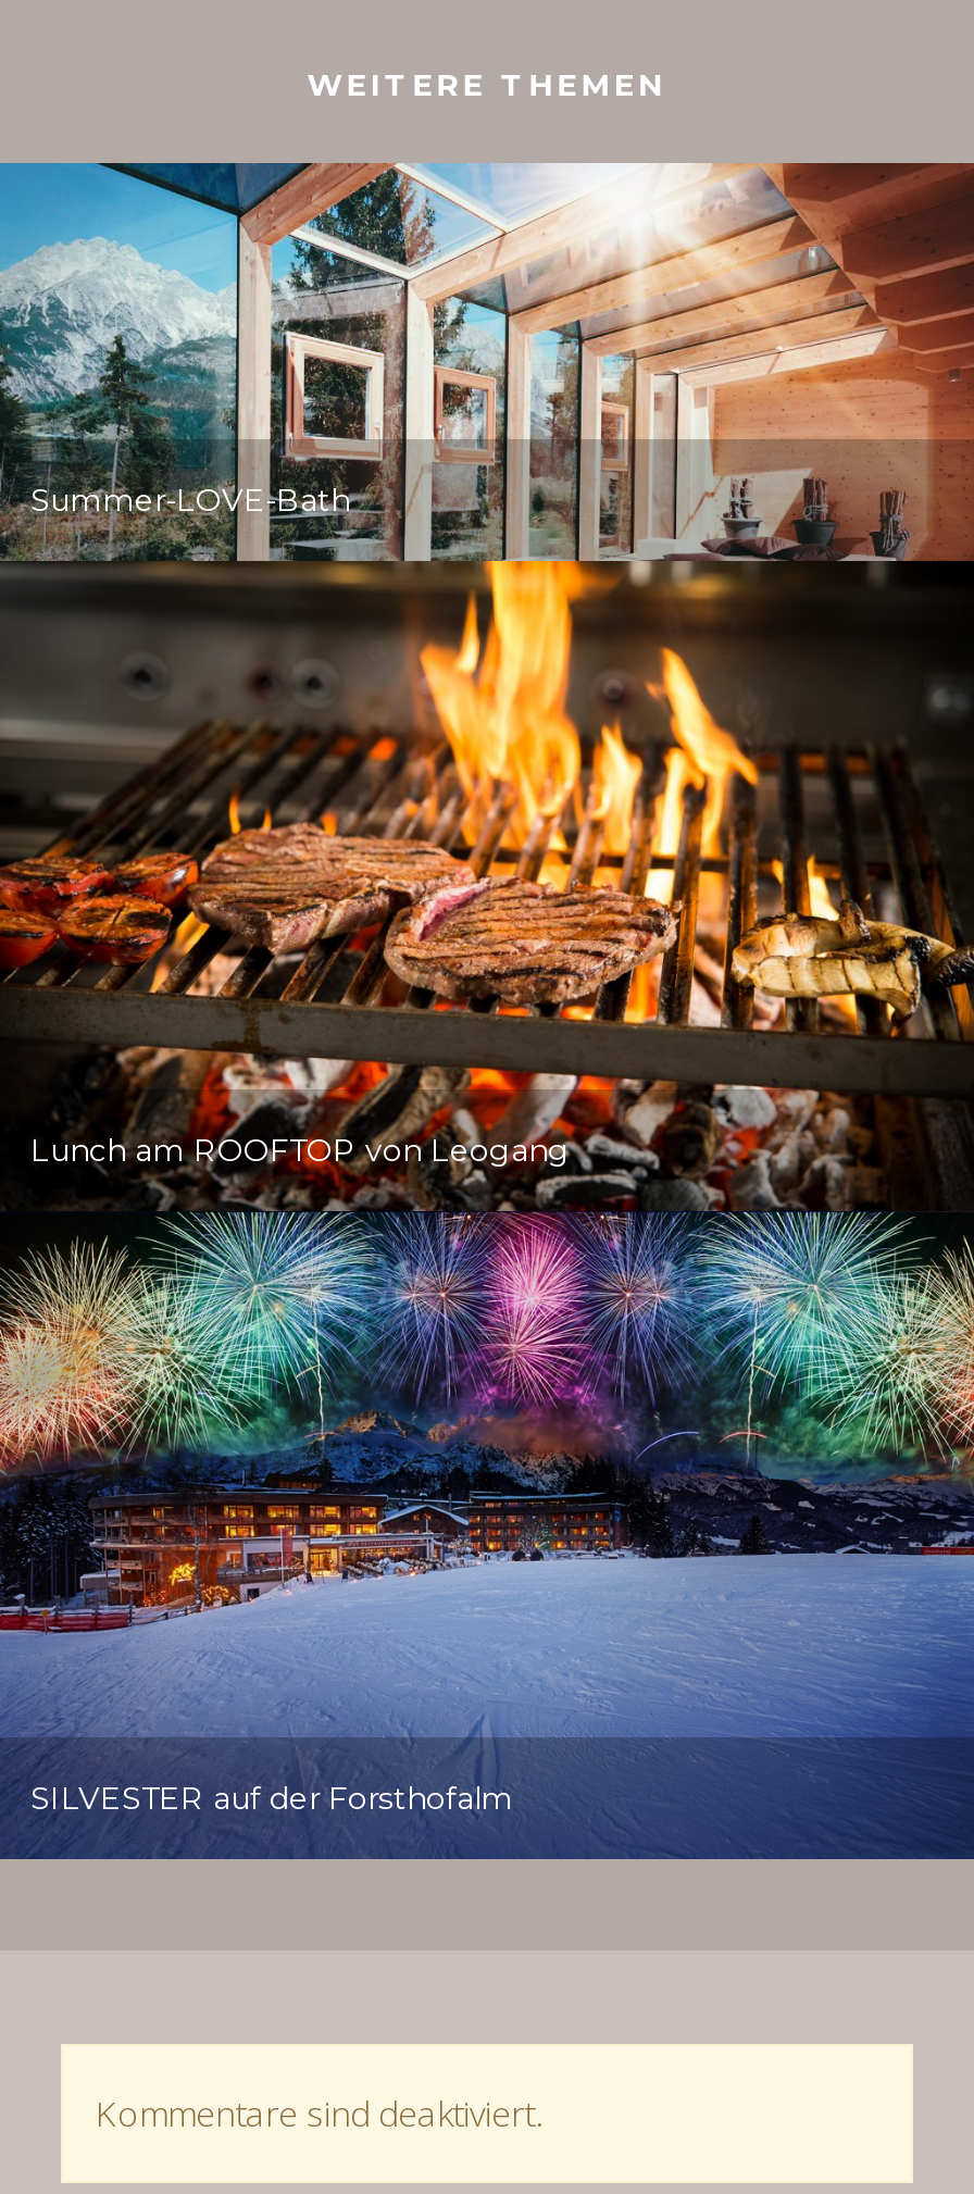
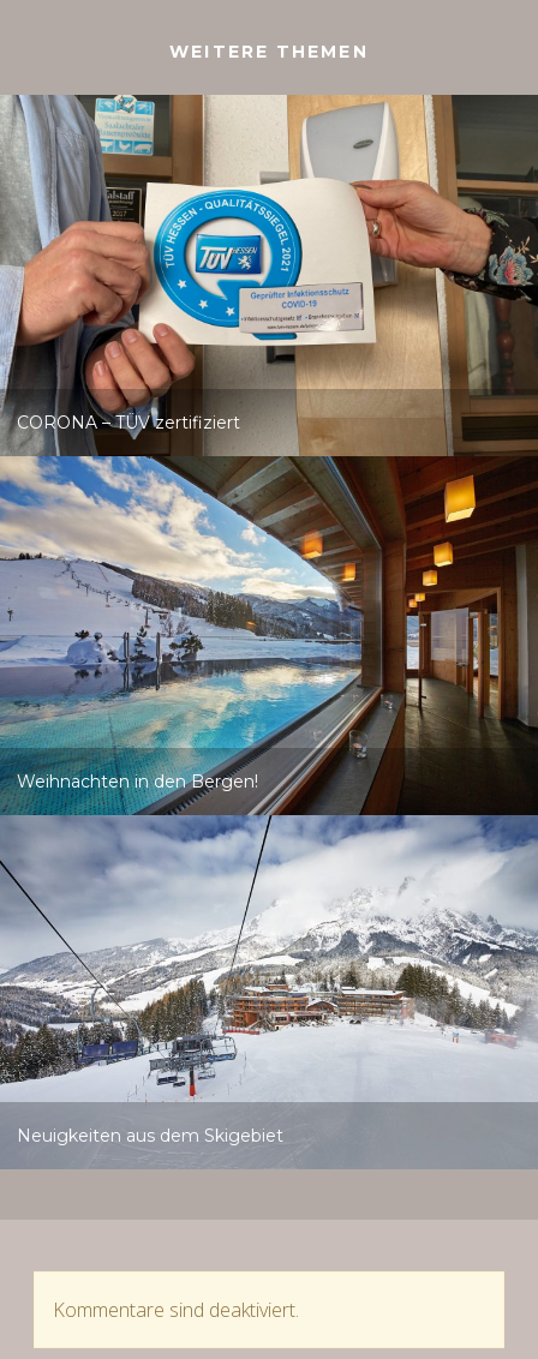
[7,161,967,1859] [image] | Summer-LOVE-Bath -> [4,95,534,1168] [image] | CORONA – TÜV zertifiziert
[30,1130,570,1169] Lunch am ROOFTOP von Leogang -> [17,770,258,792] Weihnachten in den Bergen!
[30,1780,513,1819] SILVESTER auf der Forsthofalm -> [17,1125,283,1147] Neuigkeiten aus dem Skigebiet

